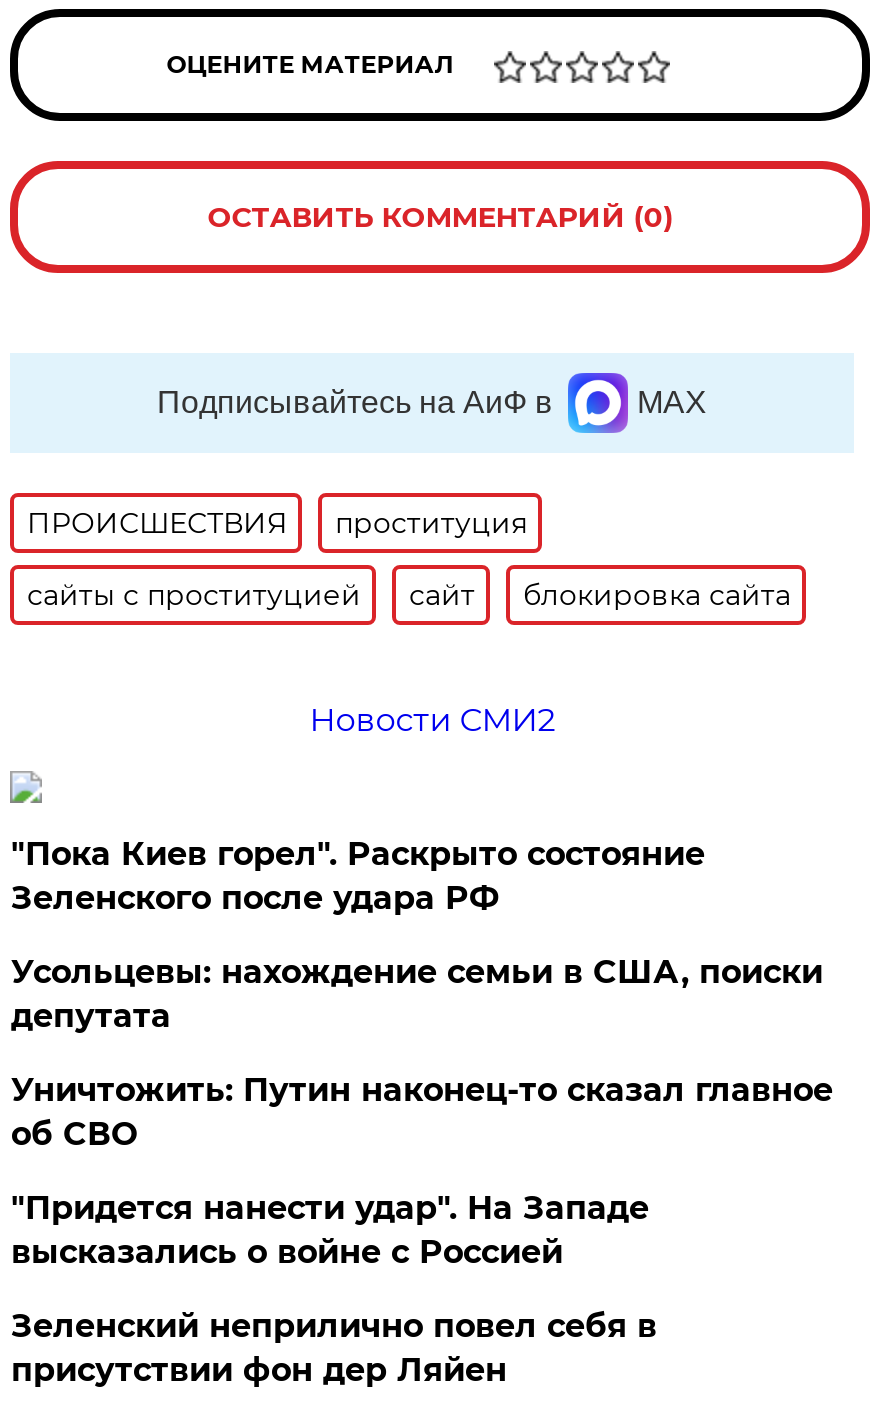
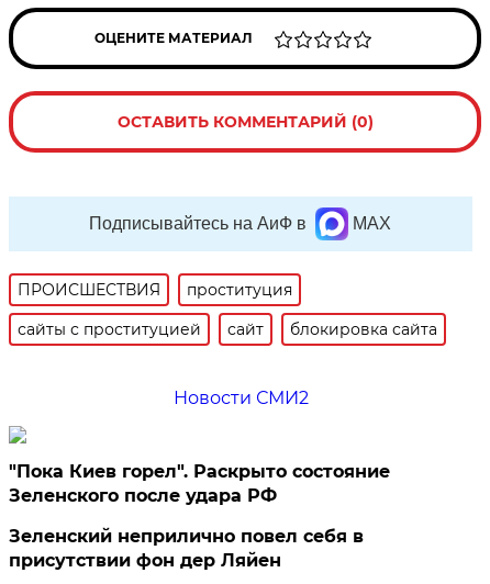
[11,953,833,1271] Усольцевы: нахождение семьи в США, поиски | депутата | Уничтожить: Путин наконец-то сказал главное | об СВО | "Придется нанести удар". На Западе | высказались о войне с Россией -> none

